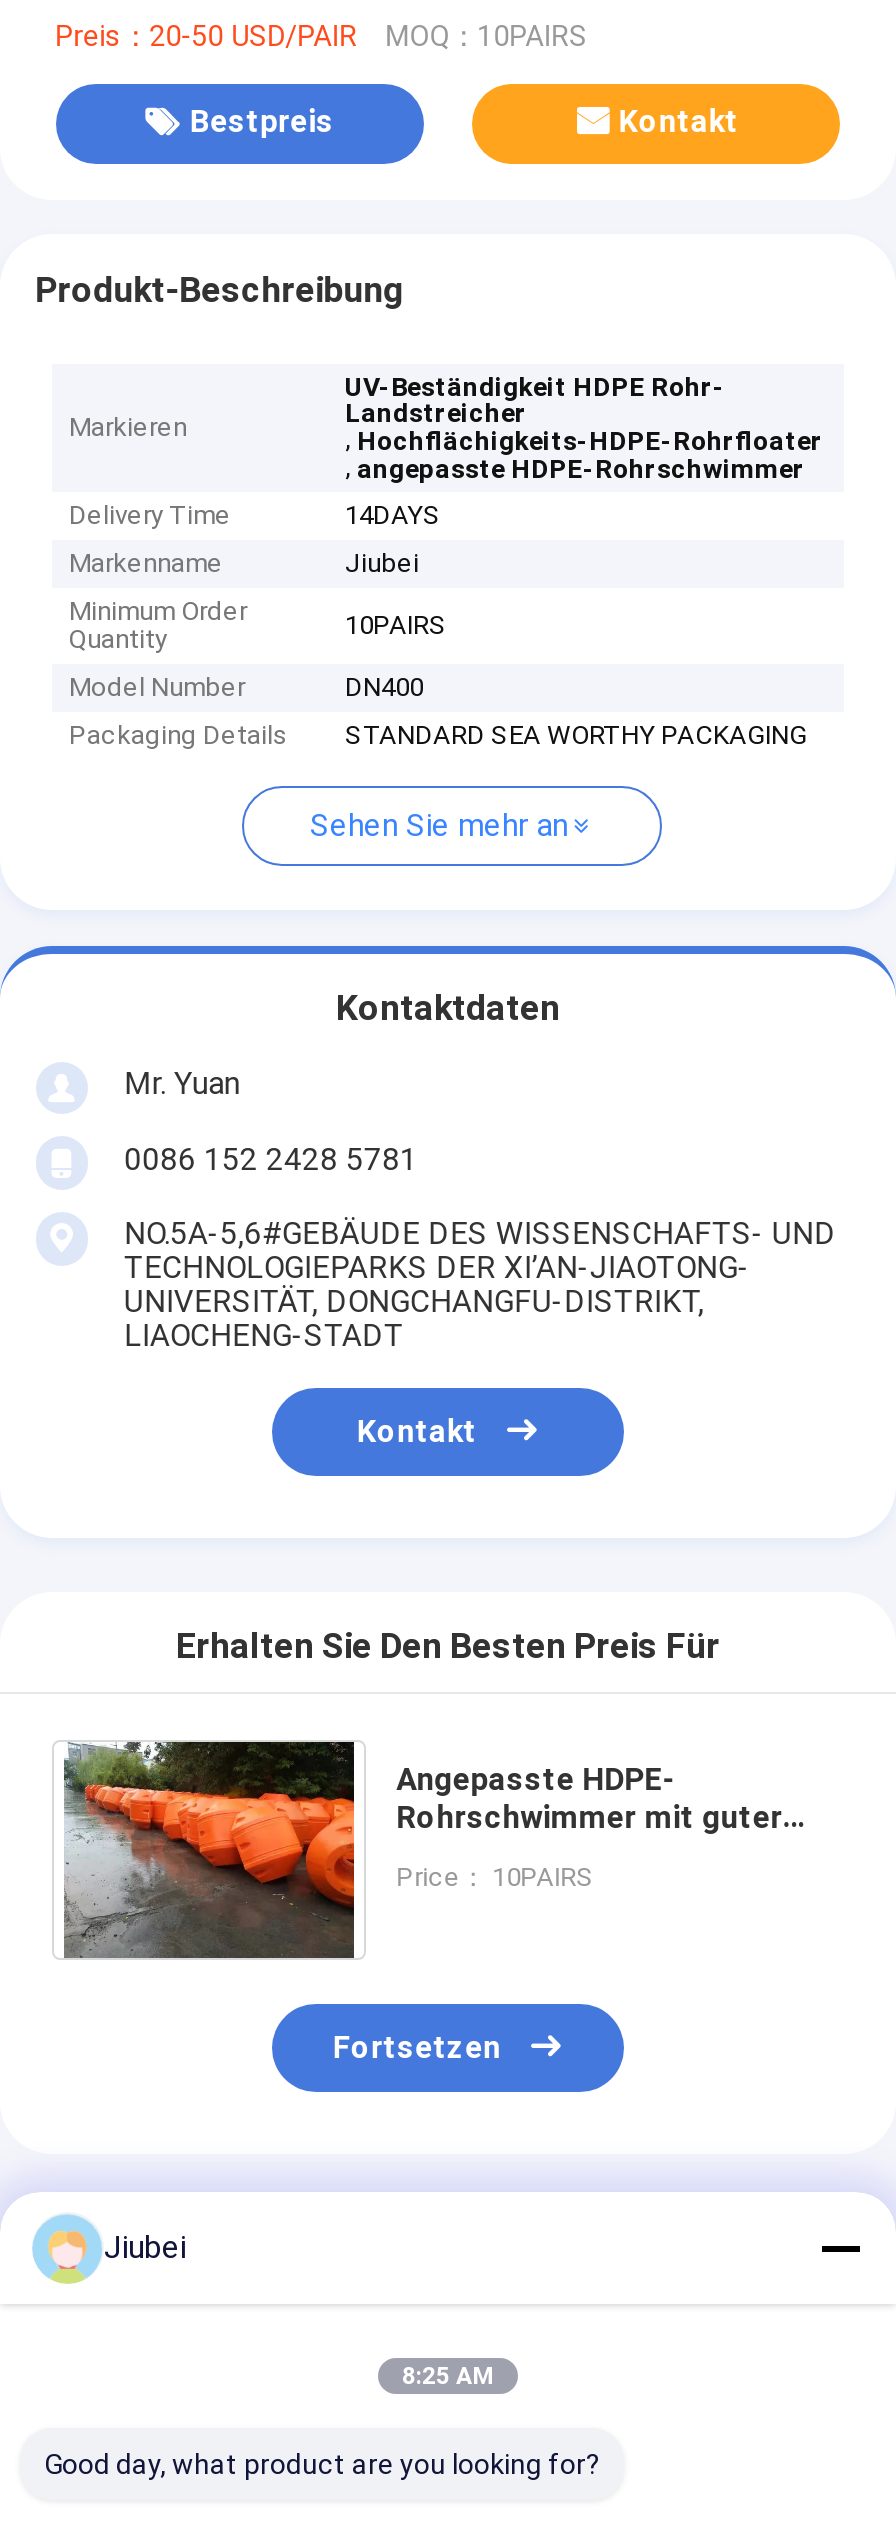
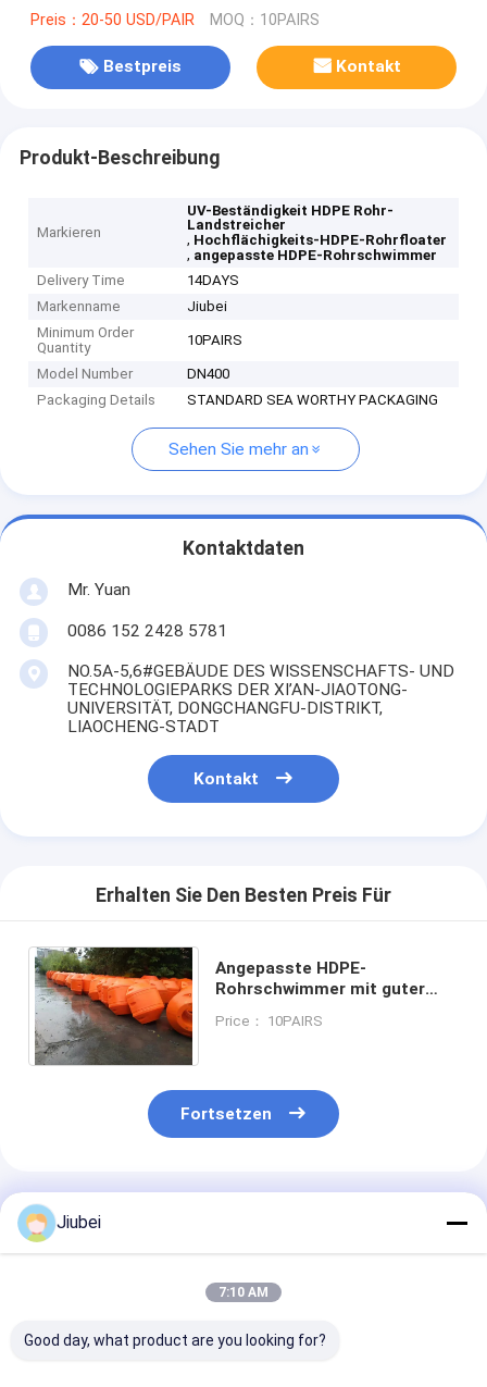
[402,2362,494,2390] 8:25 AM -> [218,1285,269,1300] 7:10 AM

